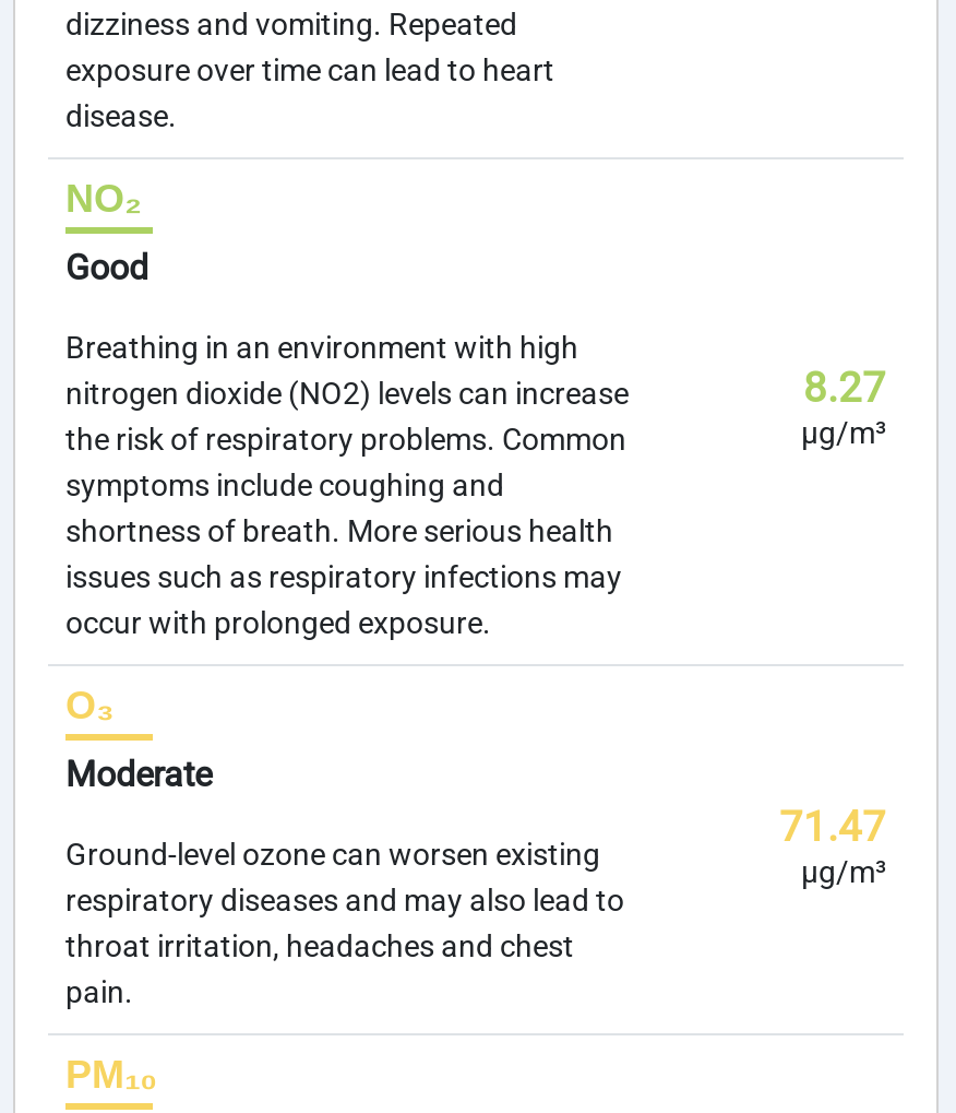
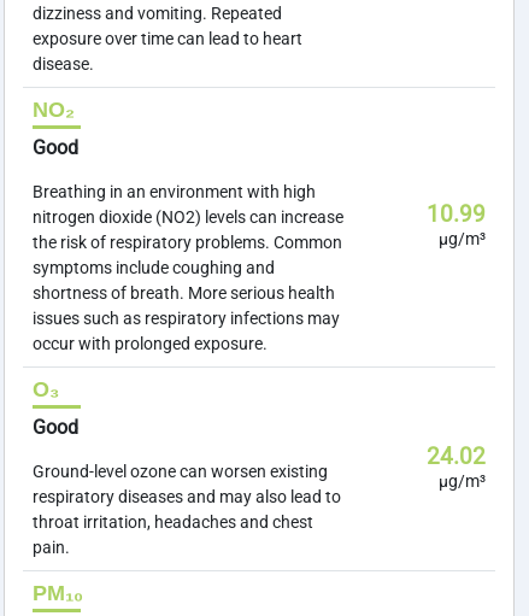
[803,363,886,413] 8.27 -> [427,200,486,228] 10.99
[65,754,212,795] Moderate -> [33,416,78,439] Good
[779,802,886,852] 71.47 -> [427,442,486,470] 24.02

